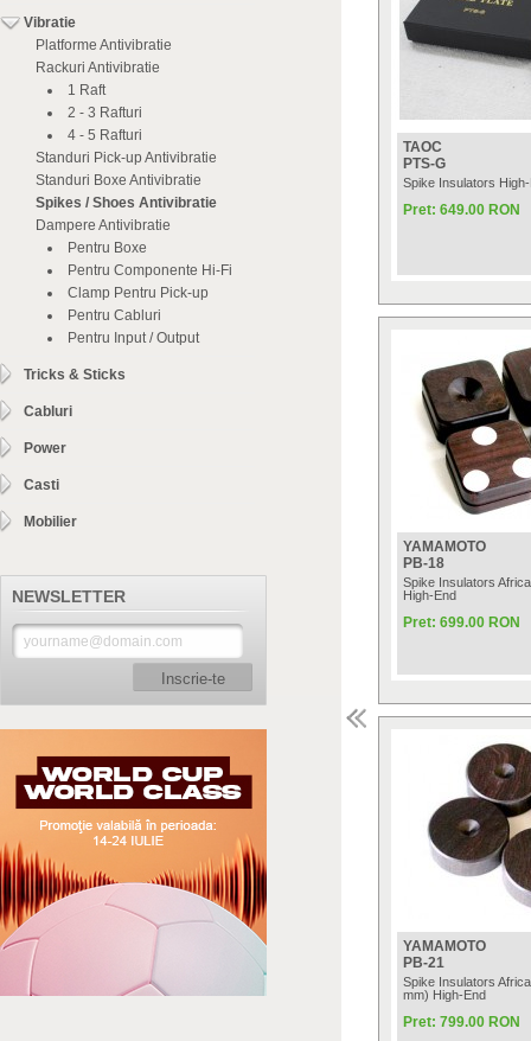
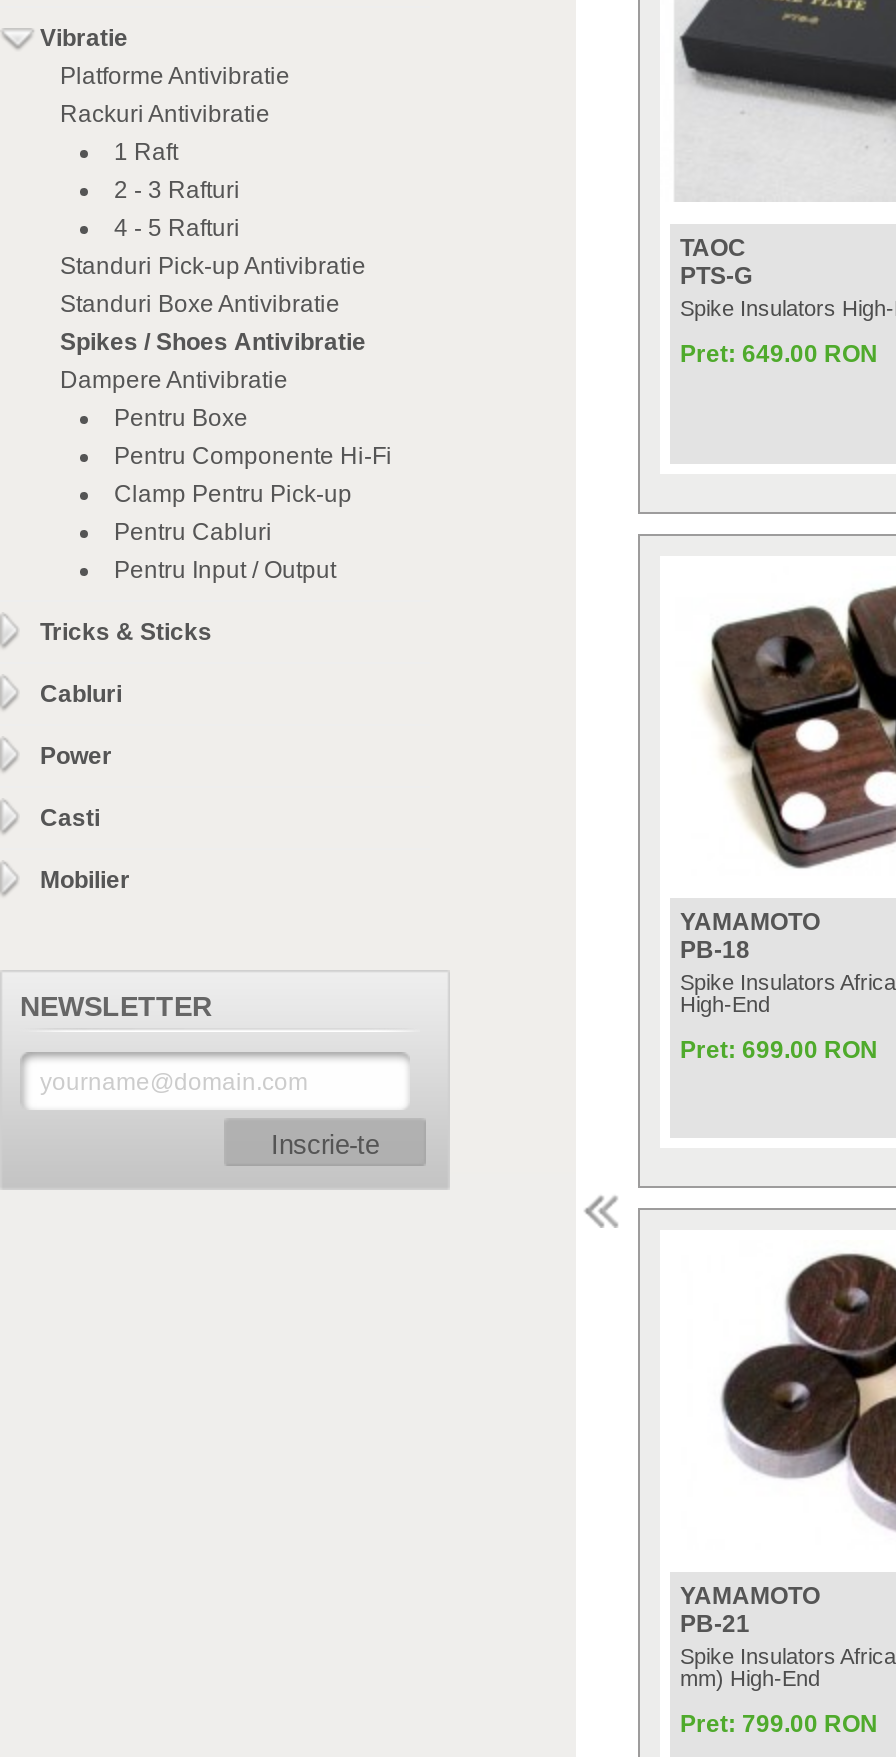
[4,728,268,997] [image] -> none

